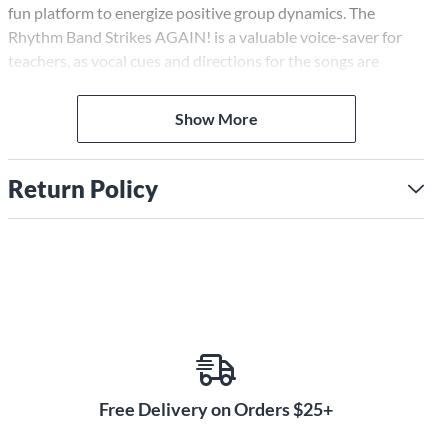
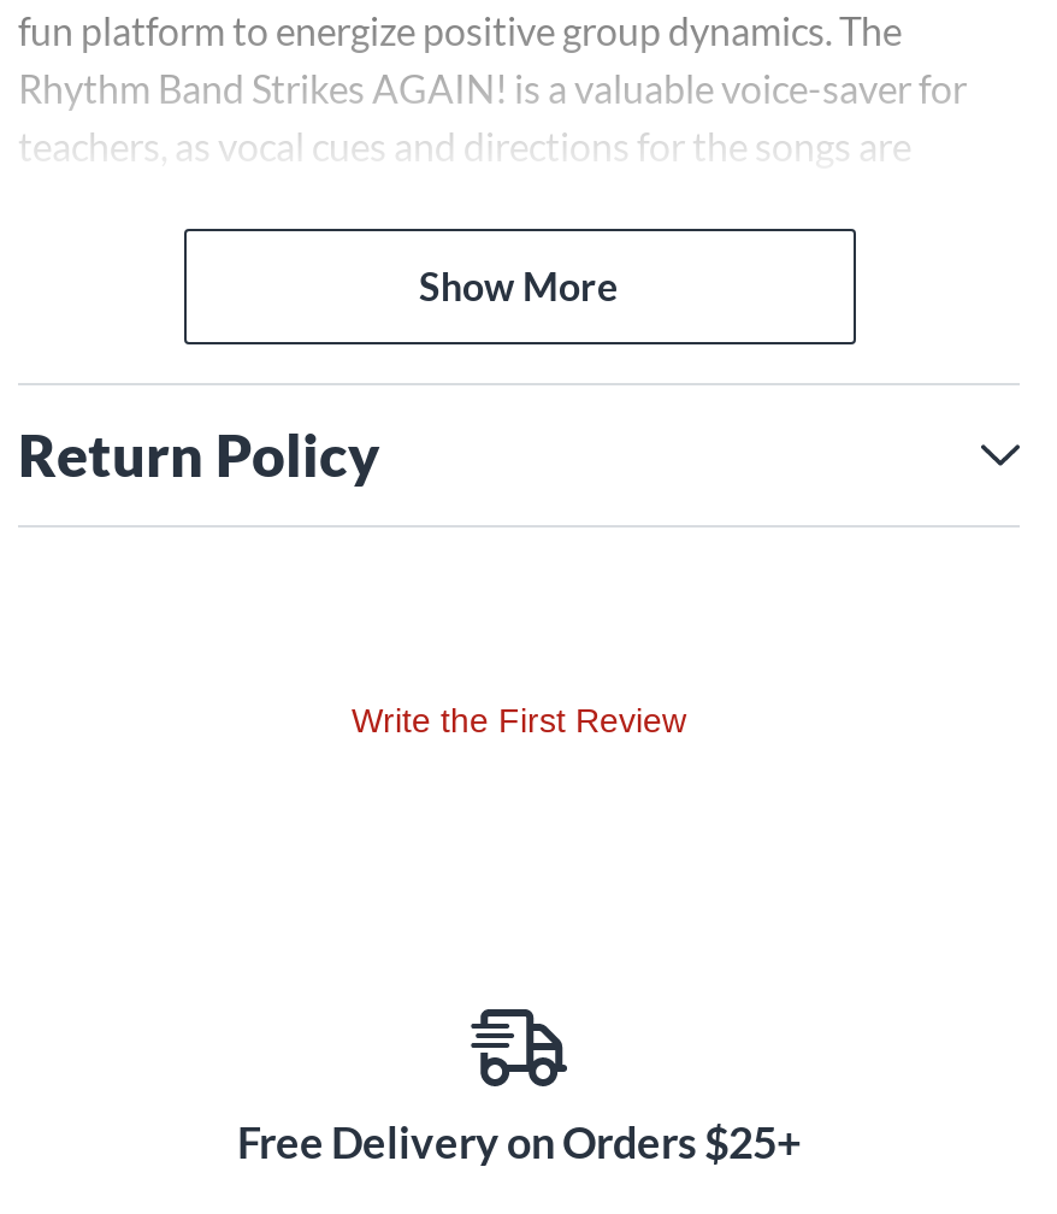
none -> [352,701,686,739] Write the First Review

